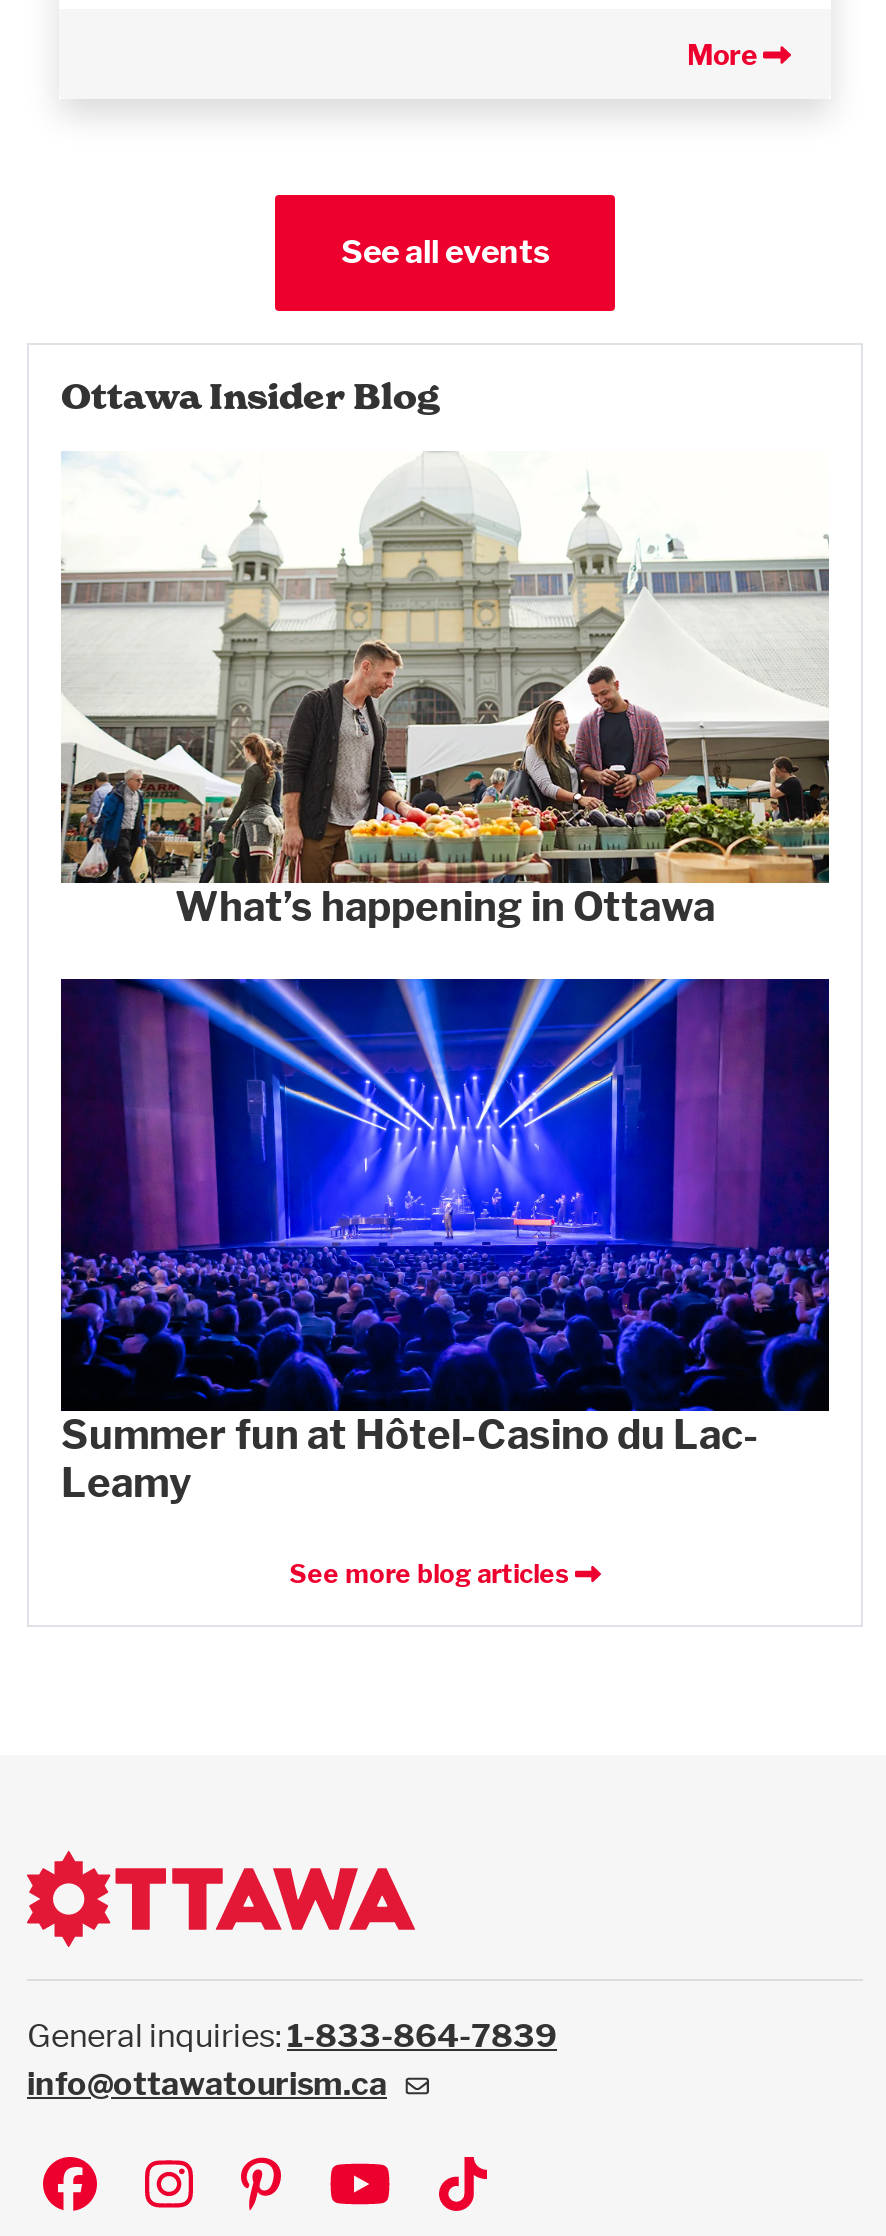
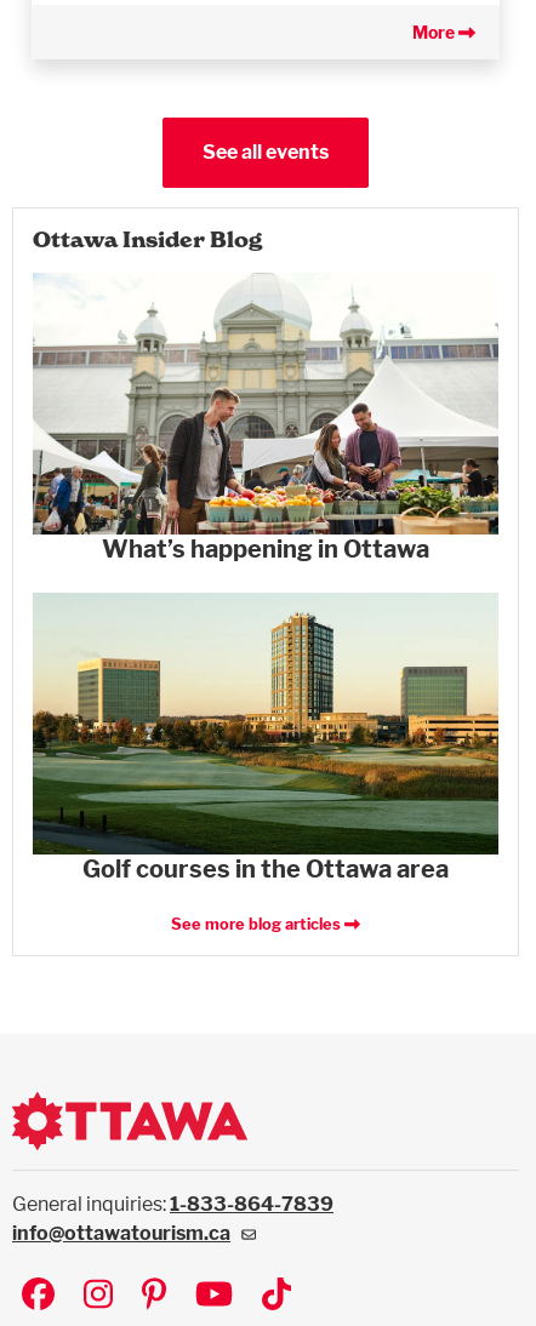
[59,977,831,1507] [image] | Summer fun at Hôtel-Casino du Lac- | Leamy -> [32,593,500,884] [image] | Golf courses in the Ottawa area

